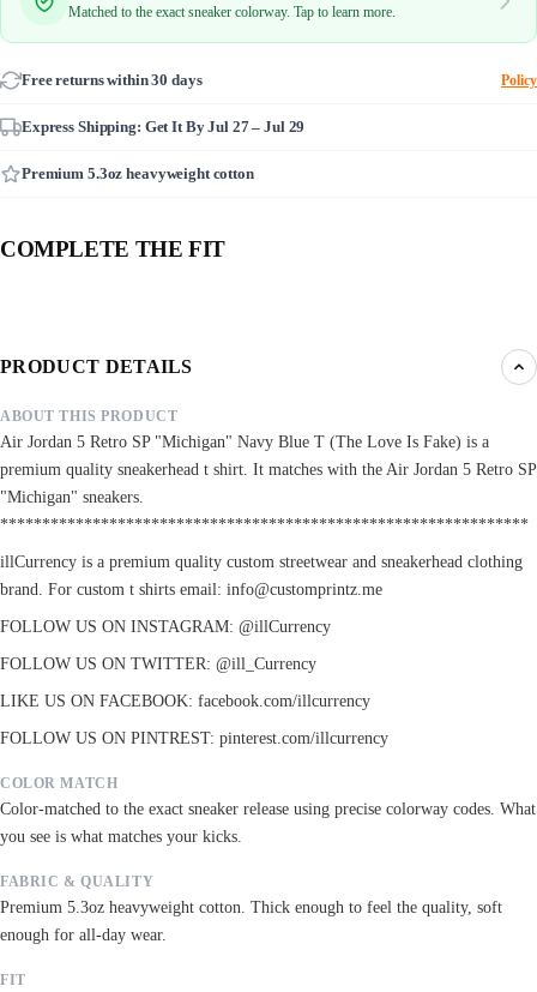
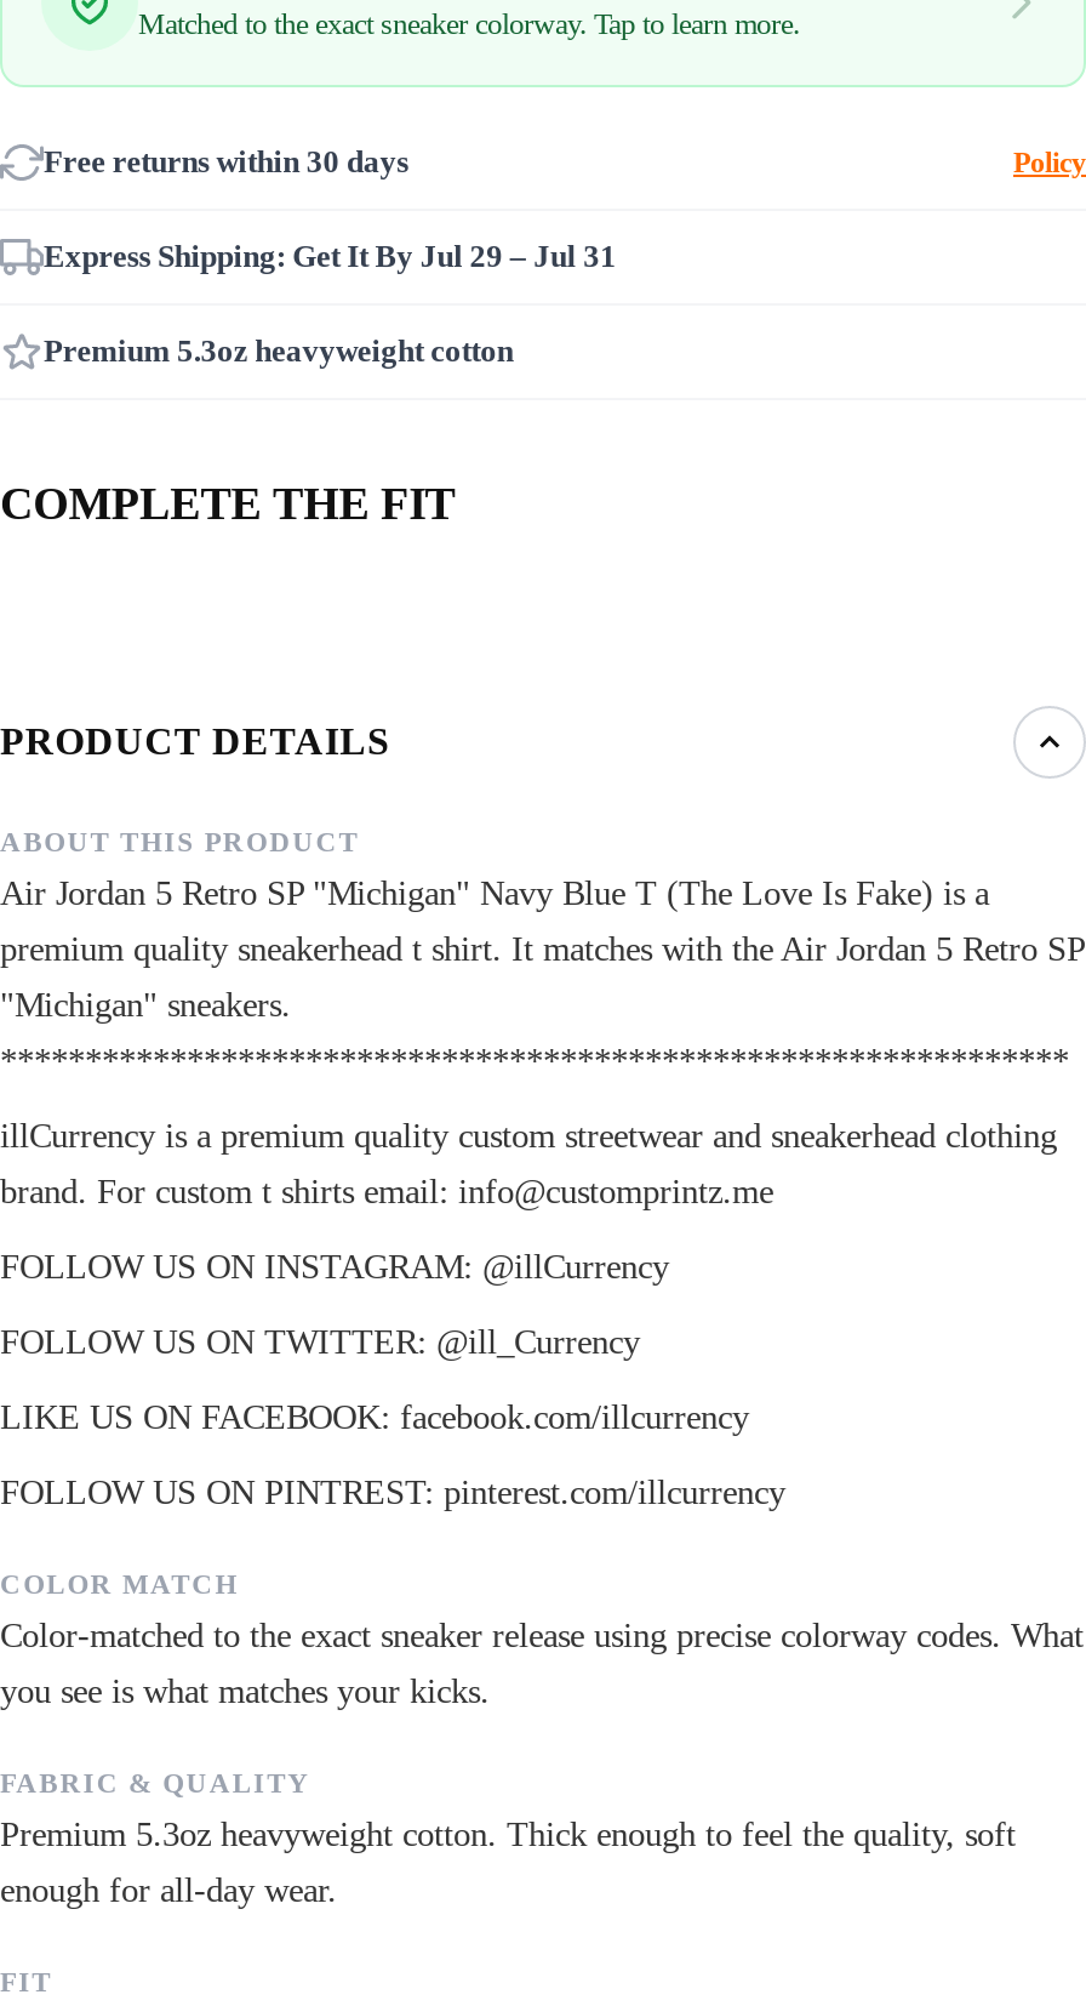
[22,118,305,136] Express Shipping: Get It By Jul 27 – Jul 29 -> [44,239,617,275] Express Shipping: Get It By Jul 29 – Jul 31

